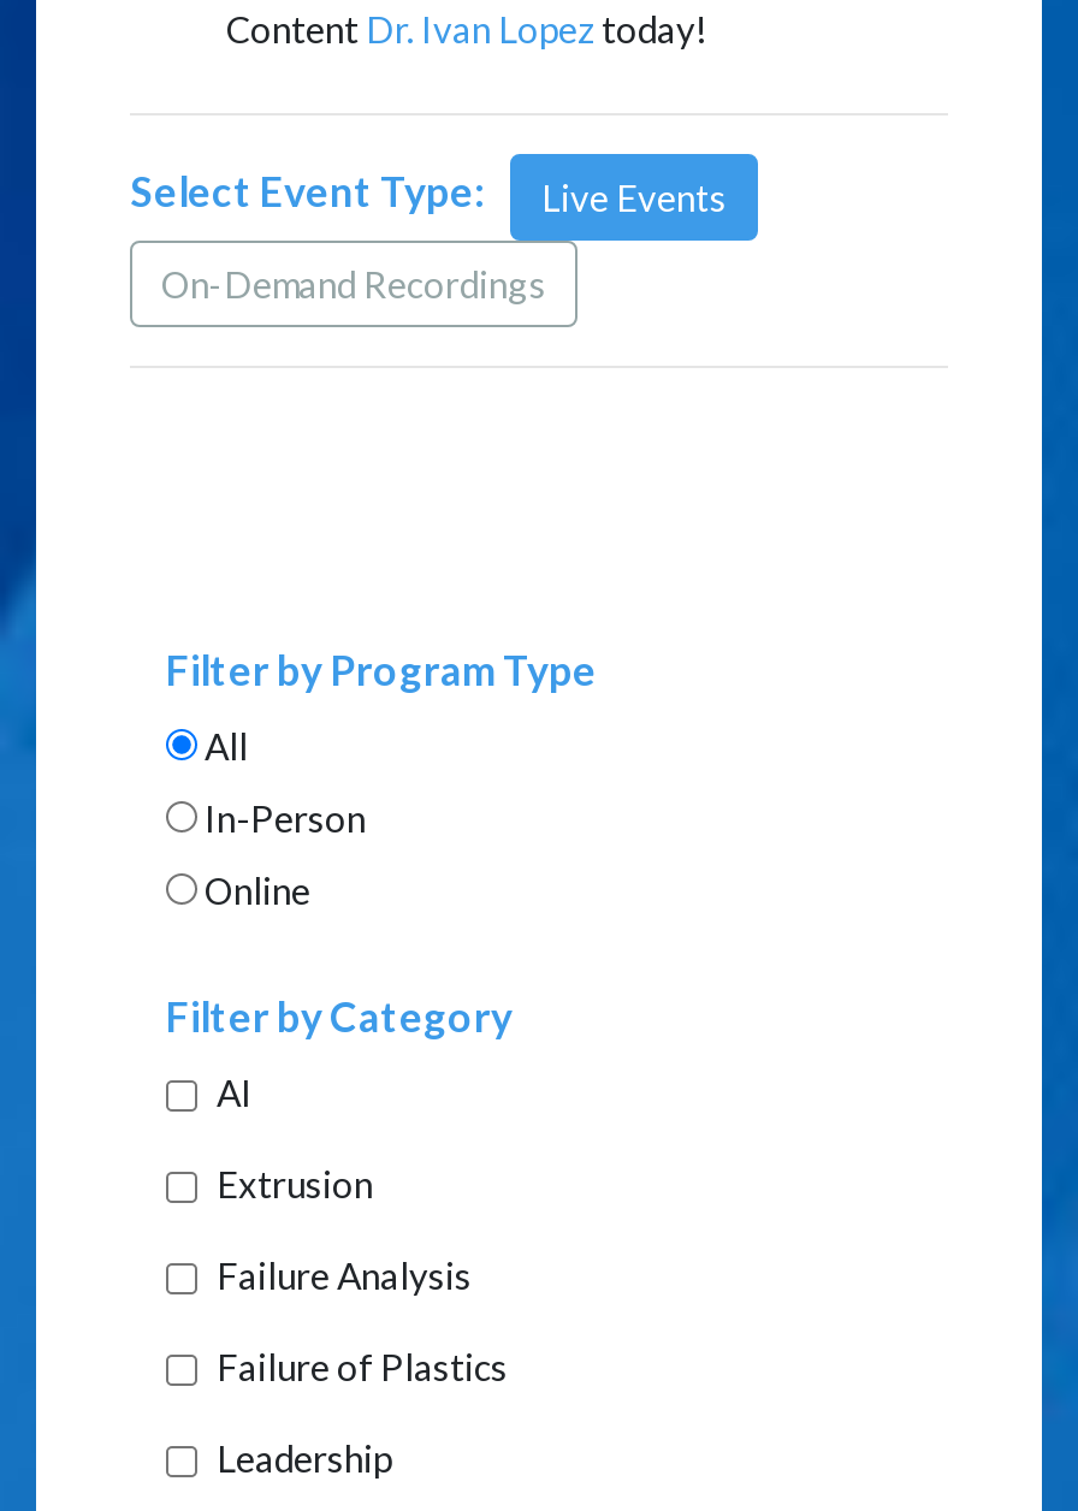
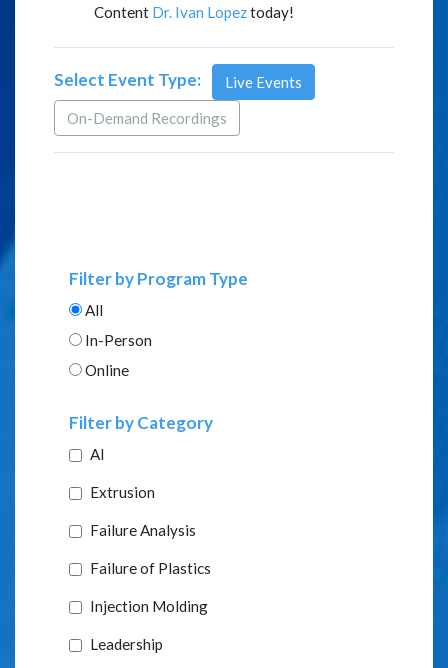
none -> [90,597,208,615] Injection Molding

